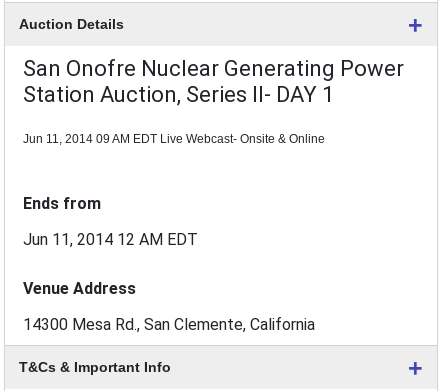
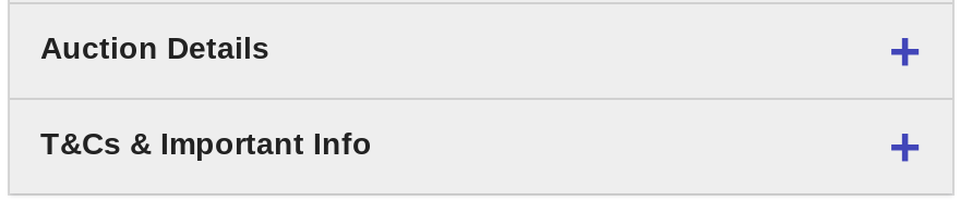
[23,56,404,146] San Onofre Nuclear Generating Power | Station Auction, Series II- DAY 1 | Jun 11, 2014 09 AM EDT Live Webcast- Onsite & Online -> none
[23,194,315,334] Ends from | Jun 11, 2014 12 AM EDT | Venue Address | 14300 Mesa Rd., San Clemente, California -> none

